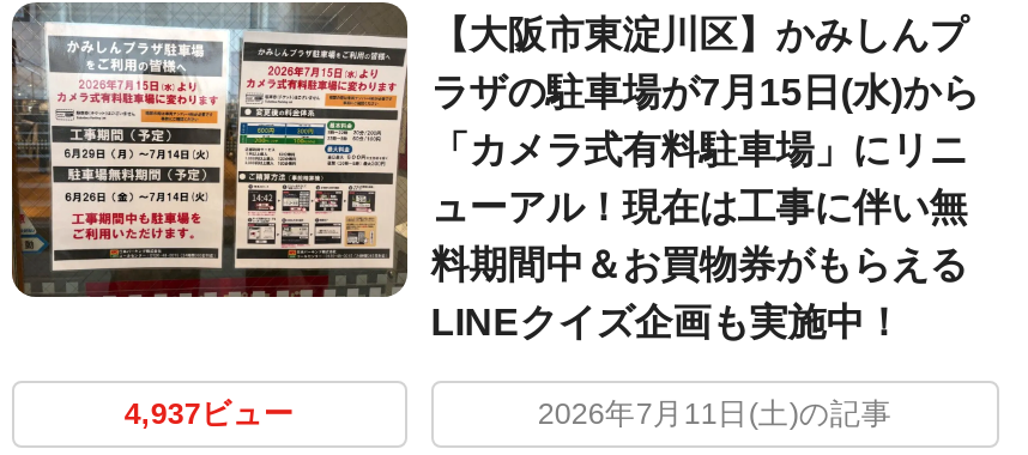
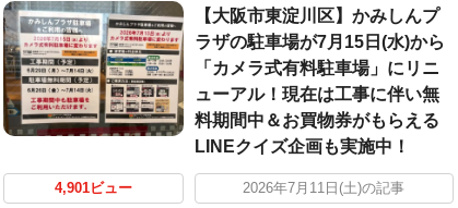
[124,397,294,430] 4,937ビュー -> [54,181,132,196] 4,901ビュー

